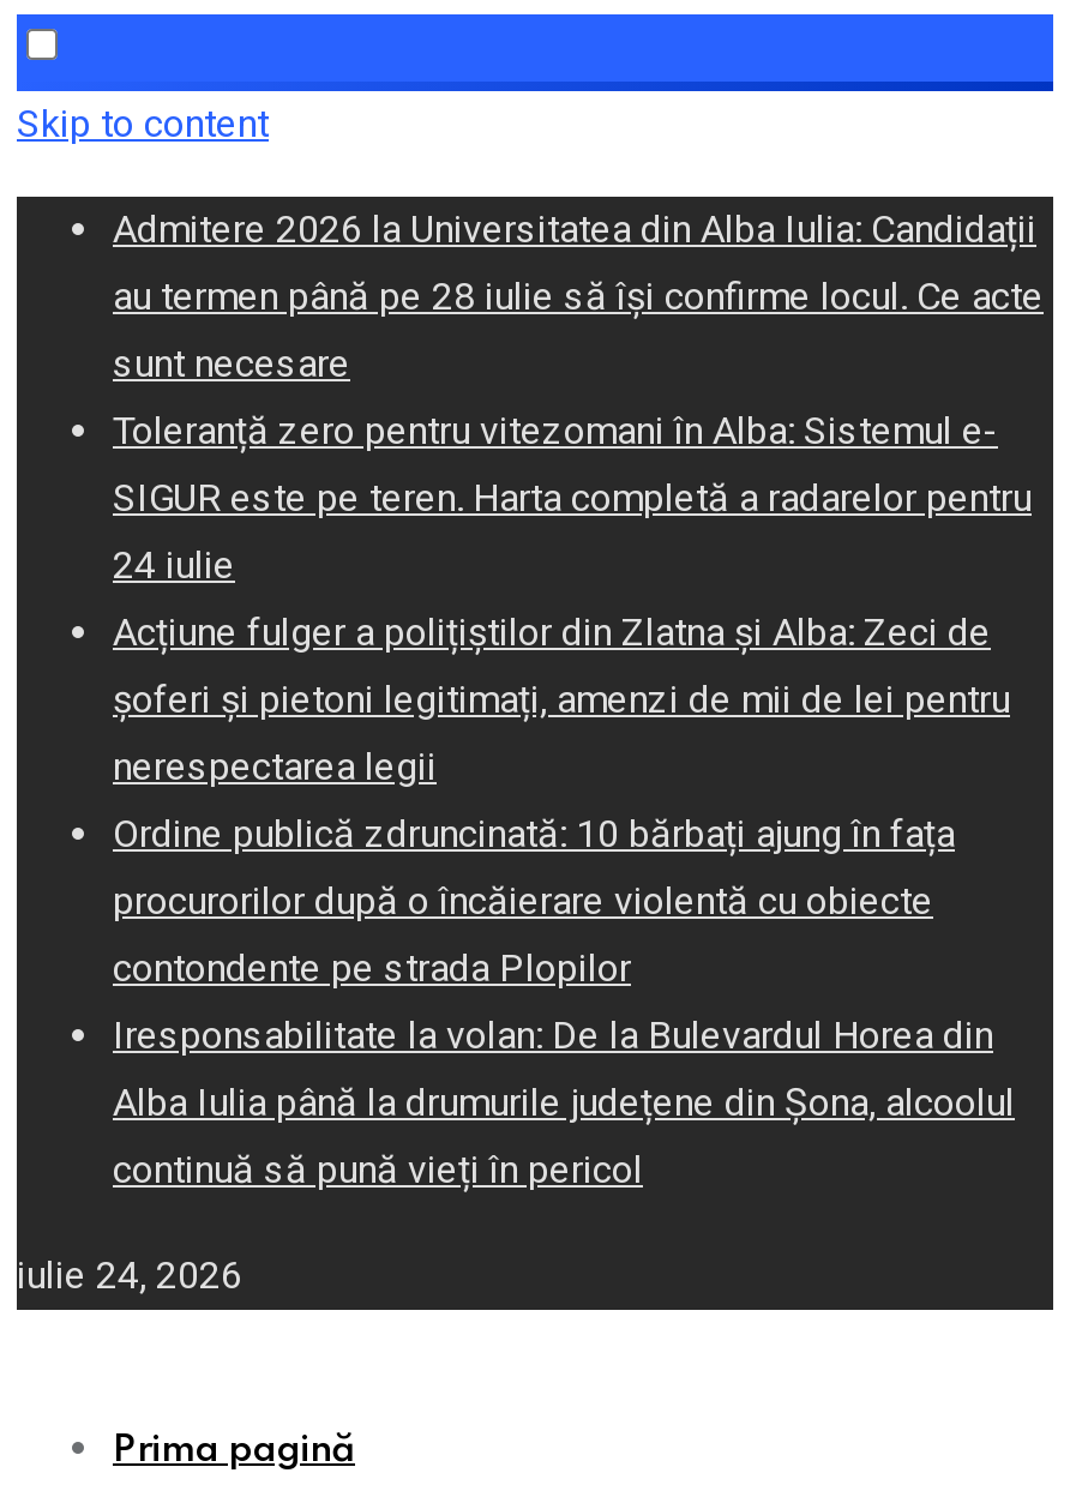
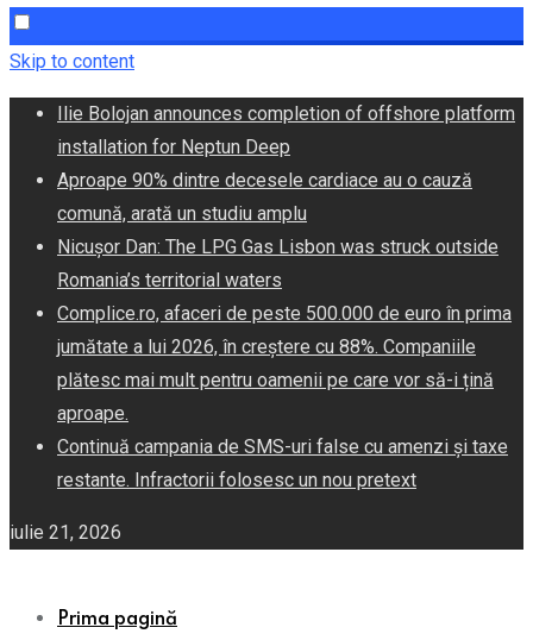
[17,206,1044,1298] Admitere 2026 la Universitatea din Alba Iulia: Candidații | au termen până pe 28 iulie să își confirme locul. Ce acte | sunt necesare | Toleranță zero pentru vitezomani în Alba: Sistemul e- | SIGUR este pe teren. Harta completă a radarelor pentru | 24 iulie | Acțiune fulger a polițiștilor din Zlatna și Alba: Zeci de | șoferi și pietoni legitimați, amenzi de mii de lei pentru | nerespectarea legii | Ordine publică zdruncinată: 10 bărbați ajung în fața | procurorilor după o încăierare violentă cu obiecte | contondente pe strada Plopilor | Iresponsabilitate la volan: De la Bulevardul Horea din | Alba Iulia până la drumurile județene din Șona, alcoolul | continuă să pună vieți în pericol | iulie 24, 2026 -> [10,102,515,544] Ilie Bolojan announces completion of offshore platform | installation for Neptun Deep | Aproape 90% dintre decesele cardiace au o cauză | comună, arată un studiu amplu | Nicușor Dan: The LPG Gas Lisbon was struck outside | Romania’s territorial waters | Complice.ro, afaceri de peste 500.000 de euro în prima | jumătate a lui 2026, în creștere cu 88%. Companiile | plătesc mai mult pentru oamenii pe care vor să-i țină | aproape. | Continuă campania de SMS-uri false cu amenzi și taxe | restante. Infractorii folosesc un nou pretext | iulie 21, 2026

